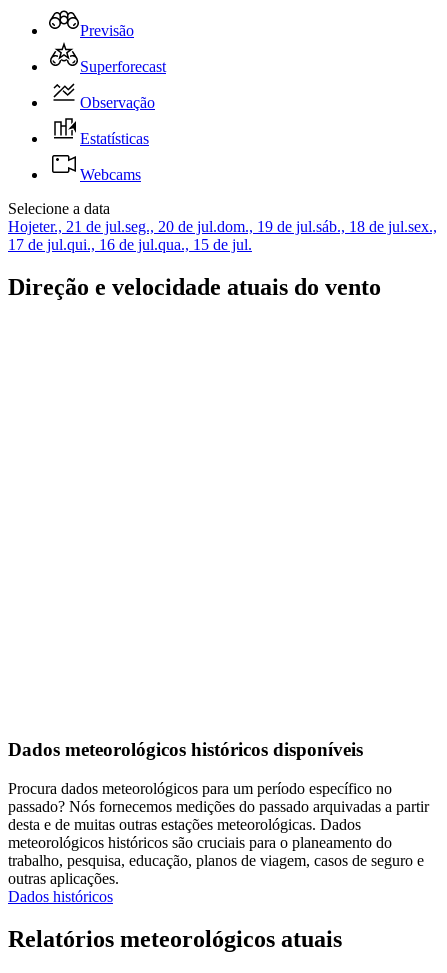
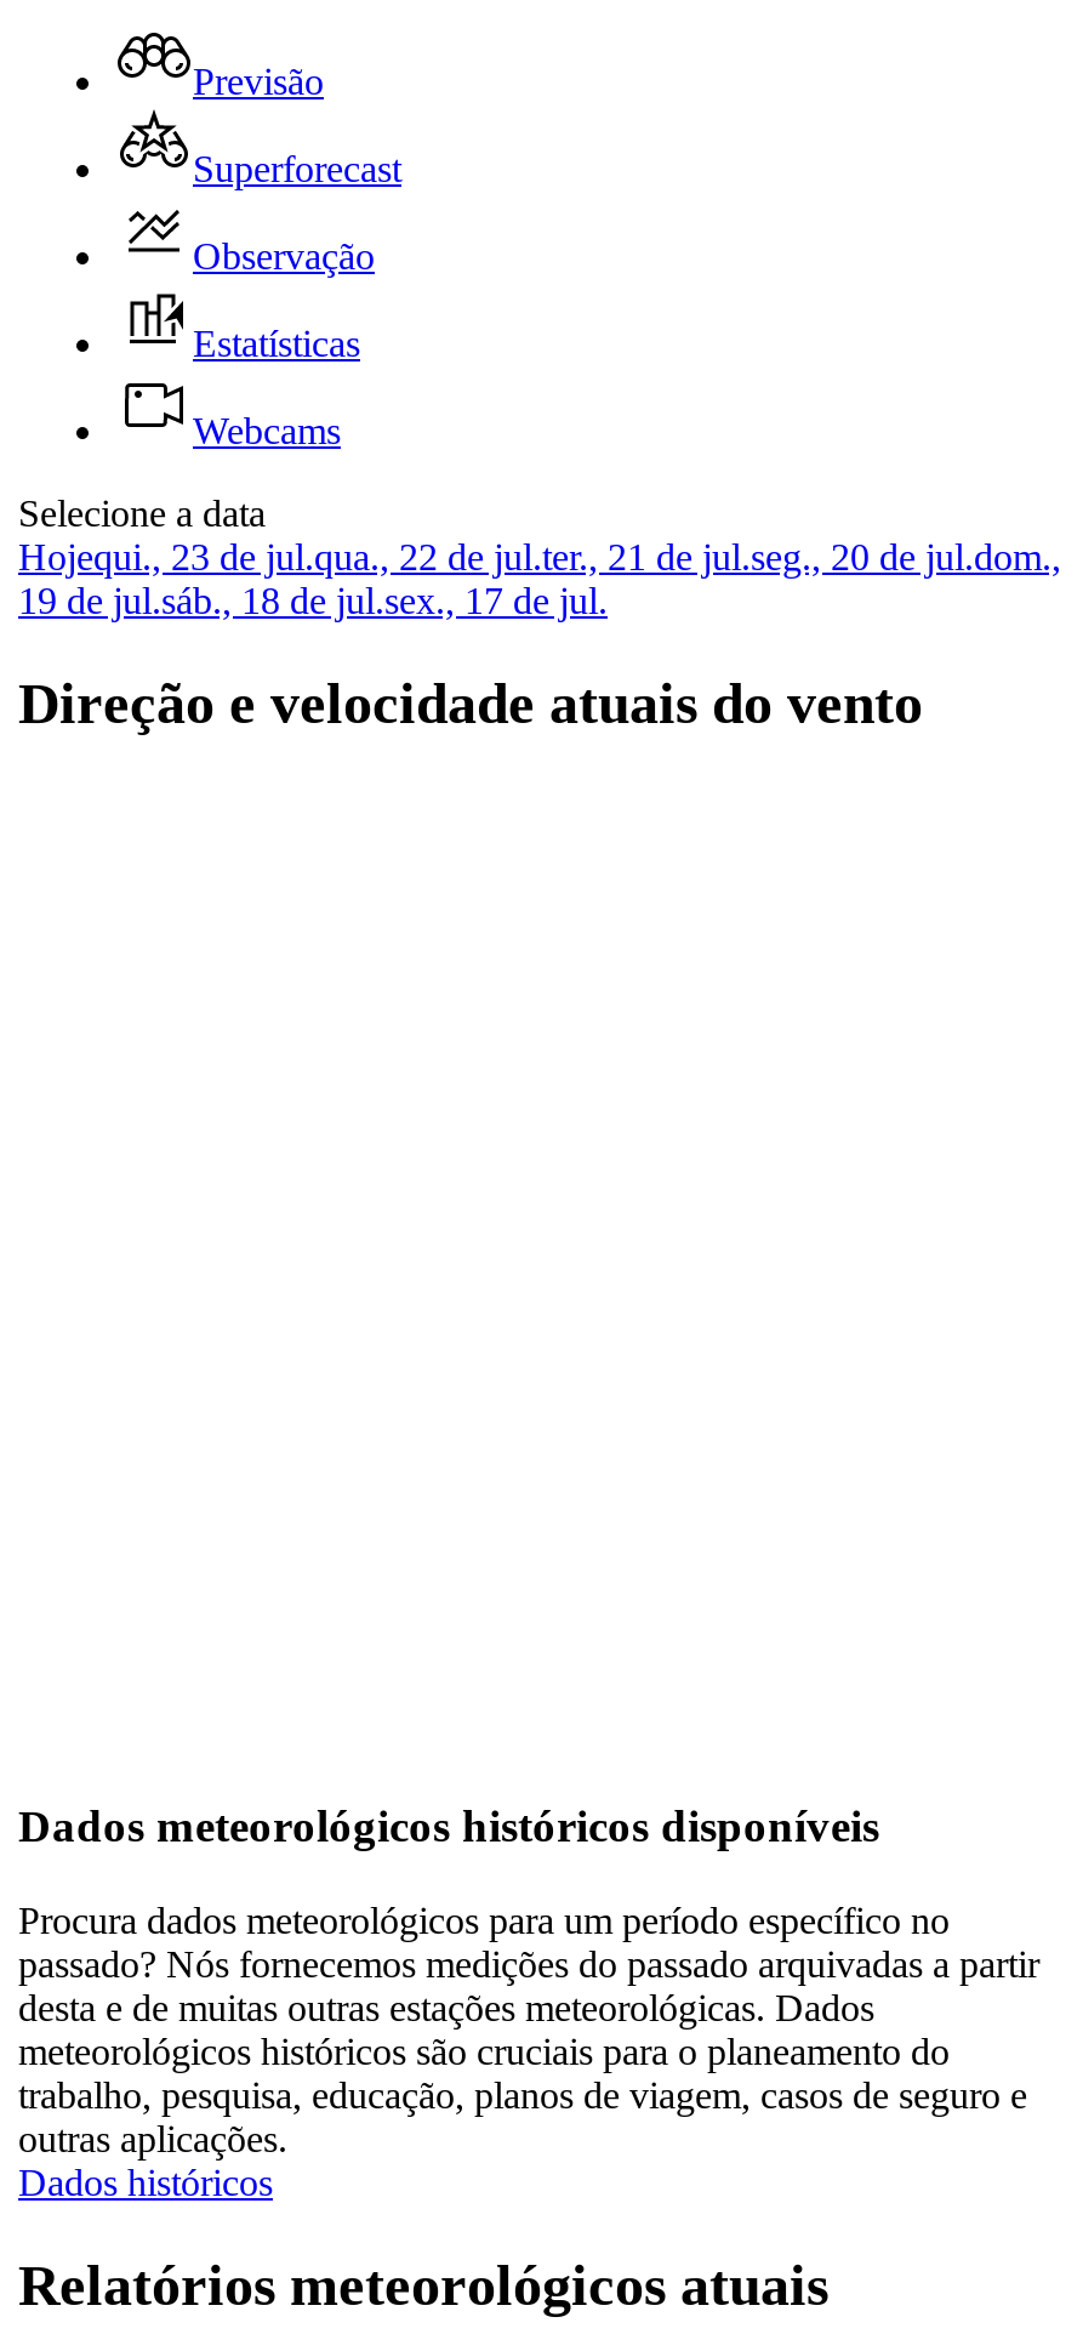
[8,218,437,235] Hojeter., 21 de jul.seg., 20 de jul.dom., 19 de jul.sáb., 18 de jul.sex., -> [18,536,1061,577] Hojequi., 23 de jul.qua., 22 de jul.ter., 21 de jul.seg., 20 de jul.dom.,
[8,236,252,253] 17 de jul.qui., 16 de jul.qua., 15 de jul. -> [18,580,608,621] 19 de jul.sáb., 18 de jul.sex., 17 de jul.

